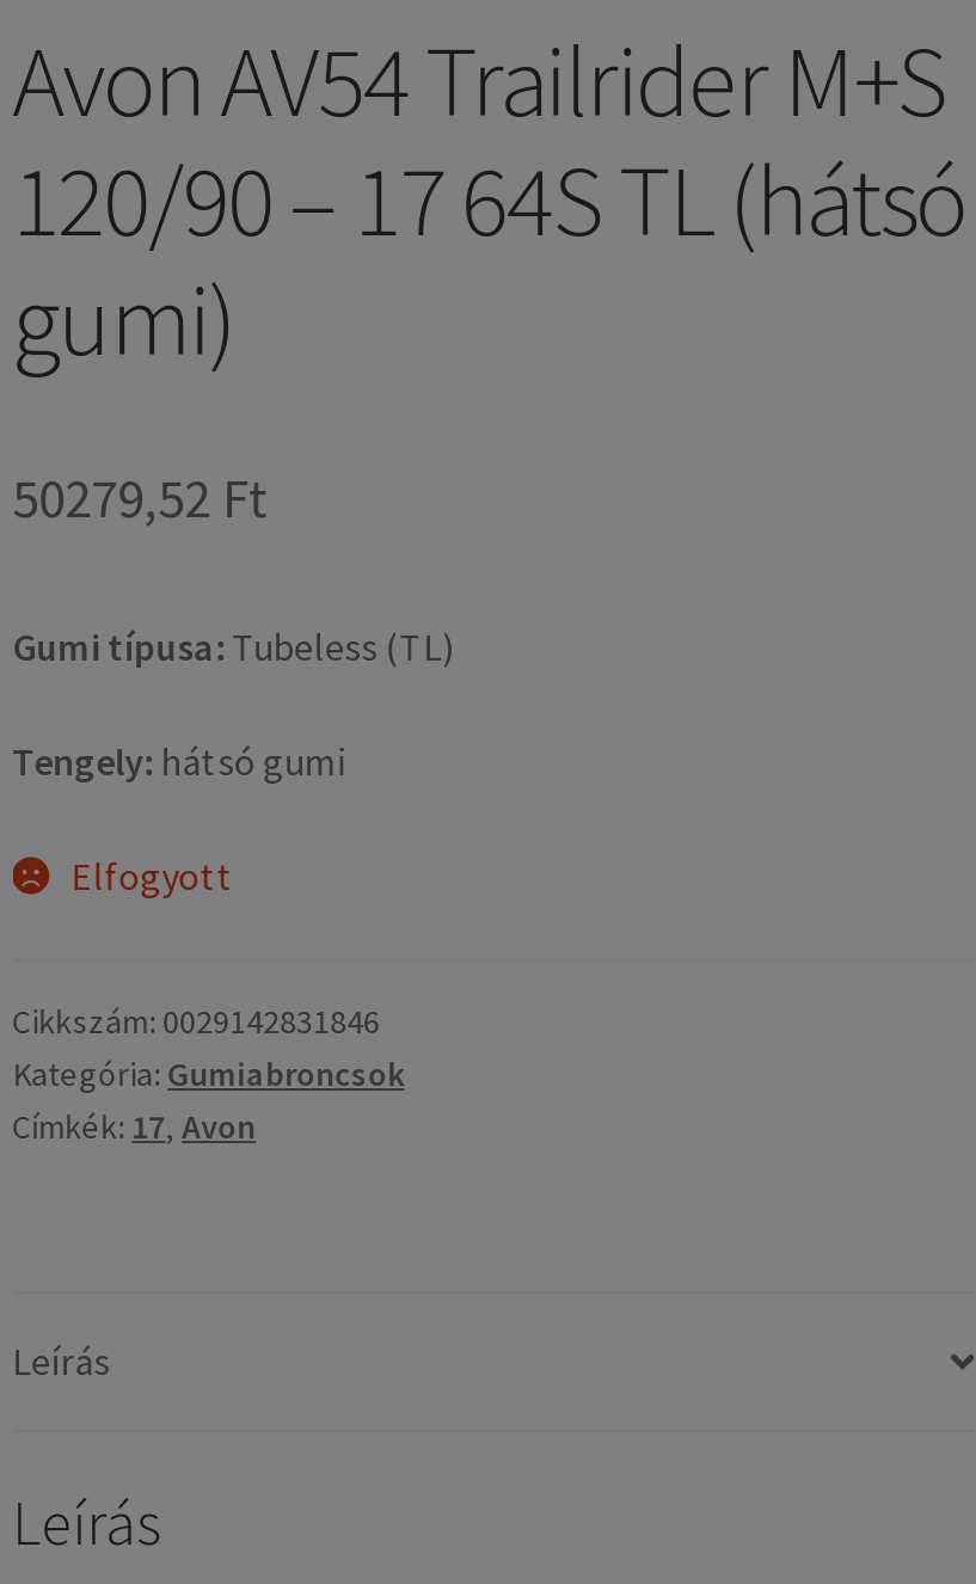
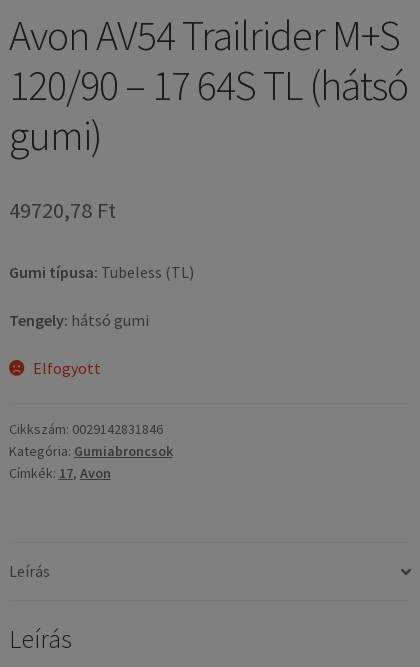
[12,465,268,532] 50279,52 Ft -> [9,196,116,224] 49720,78 Ft

